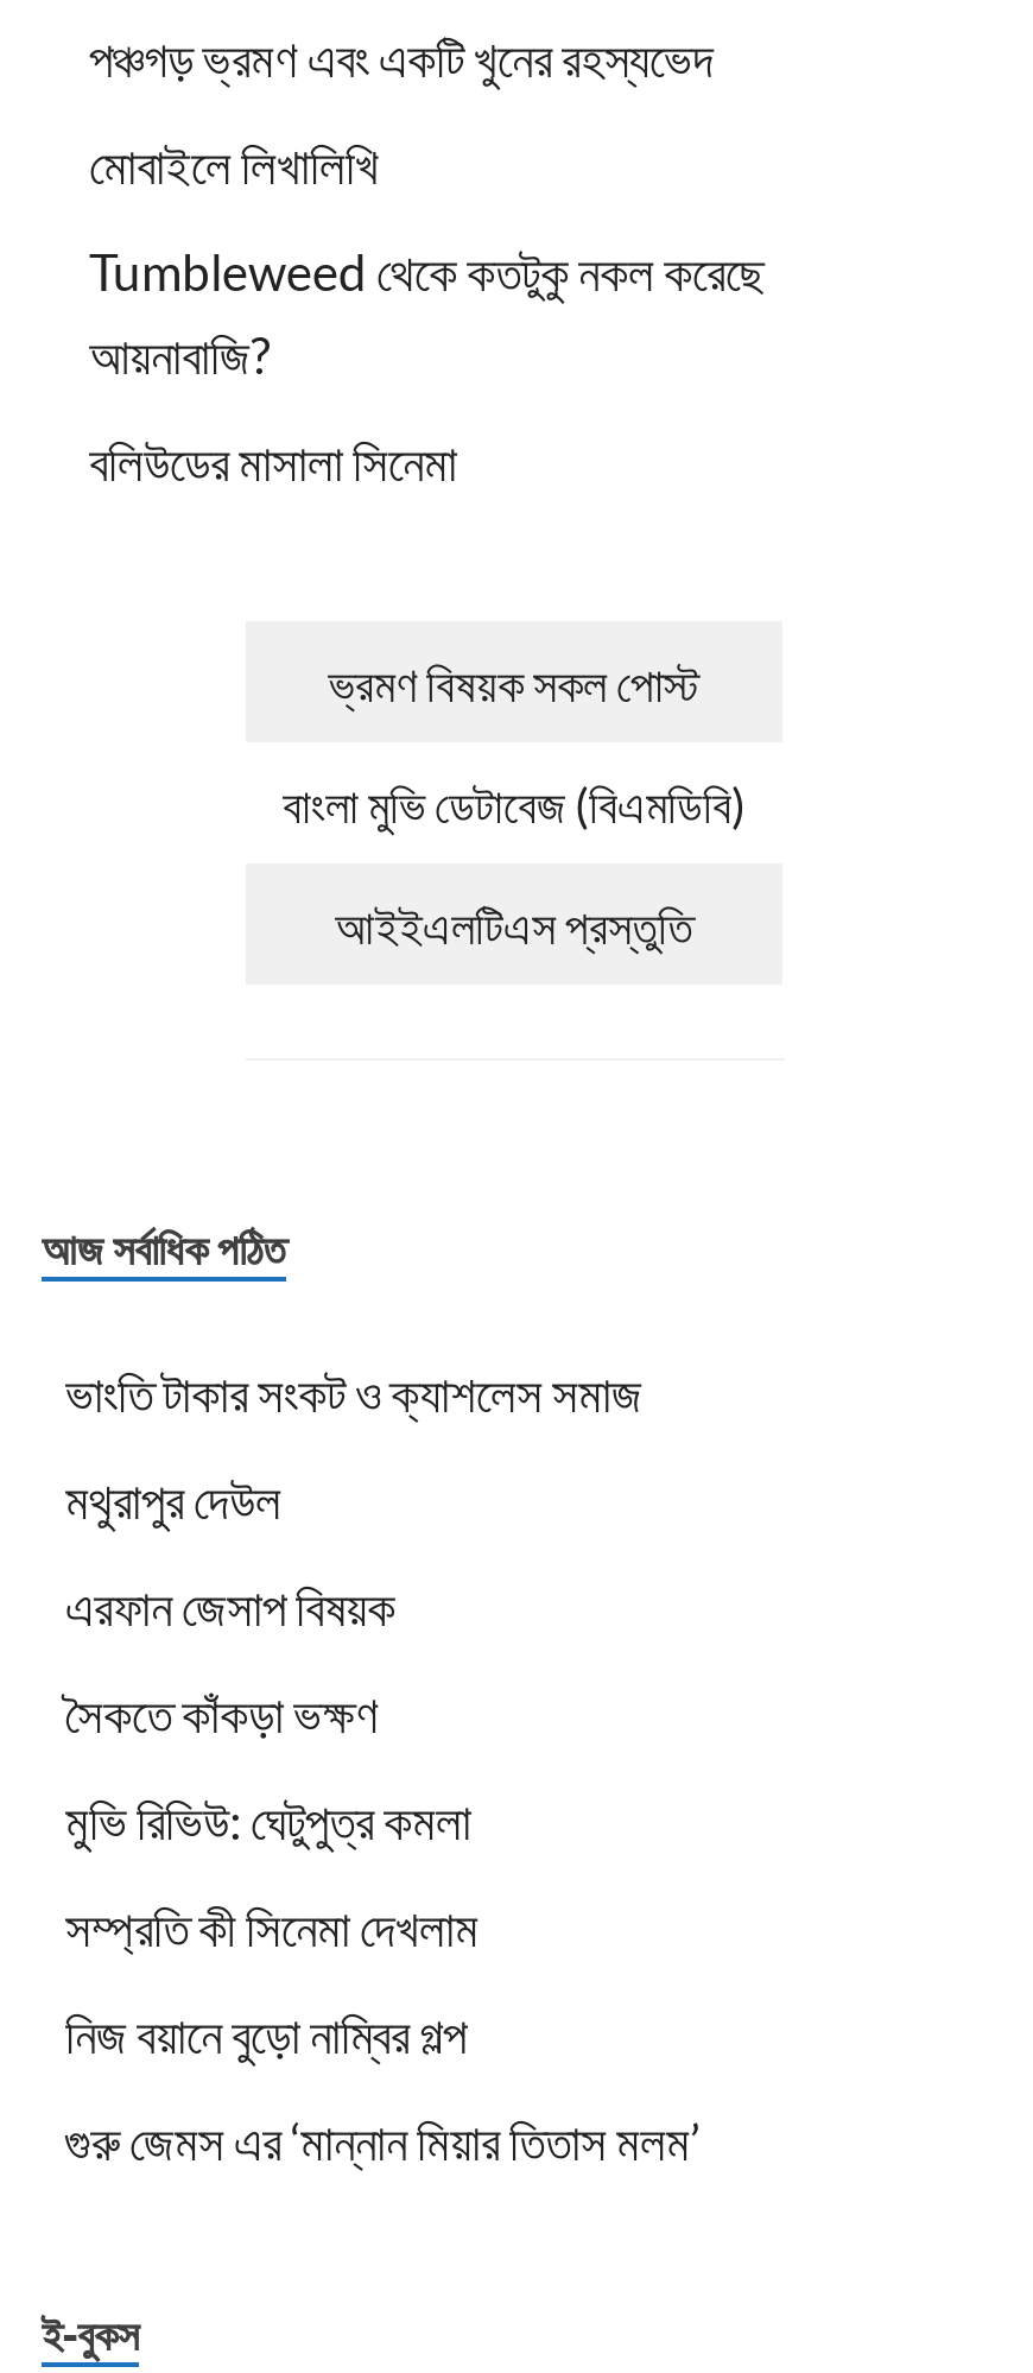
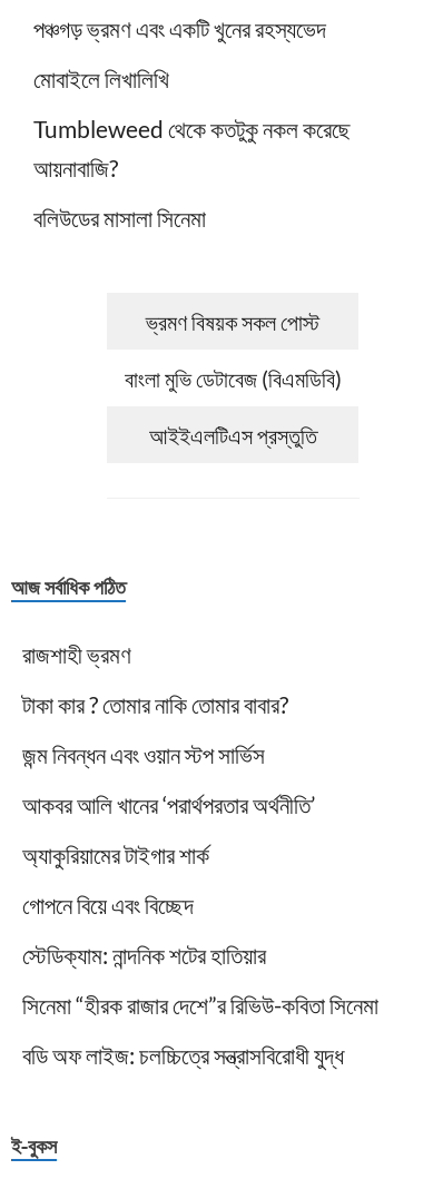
[65,1362,699,2170] ভাংতি টাকার সংকট ও ক্যাশলেস সমাজ | মথুরাপুর দেউল | এরফান জেসাপ বিষয়ক | সৈকতে কাঁকড়া ভক্ষণ | মুভি রিভিউ: ঘেটুপুত্র কমলা | সম্প্রতি কী সিনেমা দেখলাম | নিজ বয়ানে বুড়ো নাম্বির গল্প | গুরু জেমস এর ‘মান্নান মিয়ার তিতাস মলম’ -> [22,640,378,1068] রাজশাহী ভ্রমণ | টাকা কার ? তোমার নাকি তোমার বাবার? | জন্ম নিবন্ধন এবং ওয়ান স্টপ সার্ভিস | আকবর আলি খানের ‘পরার্থপরতার অর্থনীতি’ | অ্যাকুরিয়ামের টাইগার শার্ক | গোপনে বিয়ে এবং বিচ্ছেদ | স্টেডিক্যাম: নান্দনিক শটের হাতিয়ার | সিনেমা “হীরক রাজার দেশে”র রিভিউ-কবিতা সিনেমা | বডি অফ লাইজ: চলচ্চিত্রে সন্ত্রাসবিরোধী যুদ্ধ

